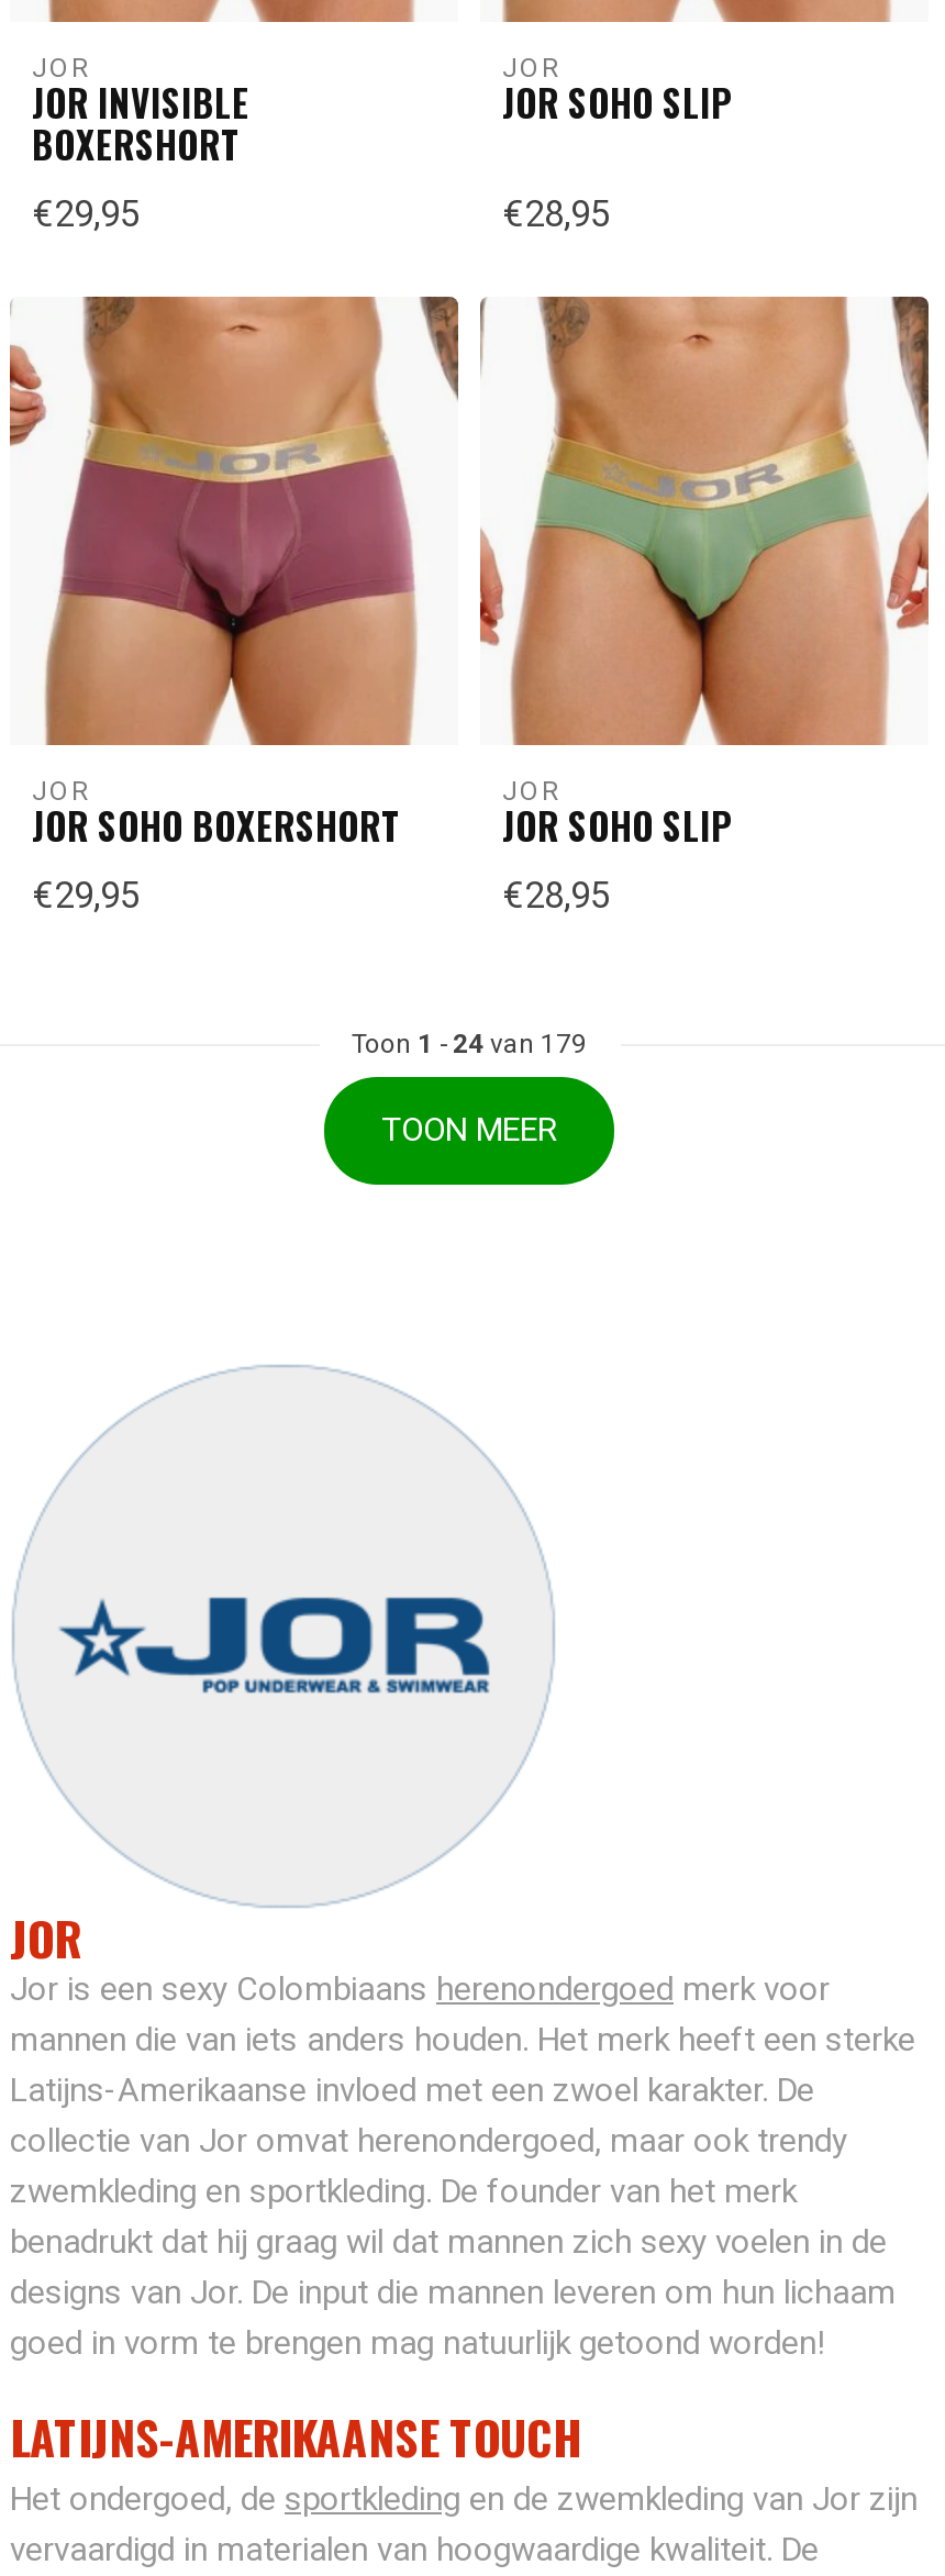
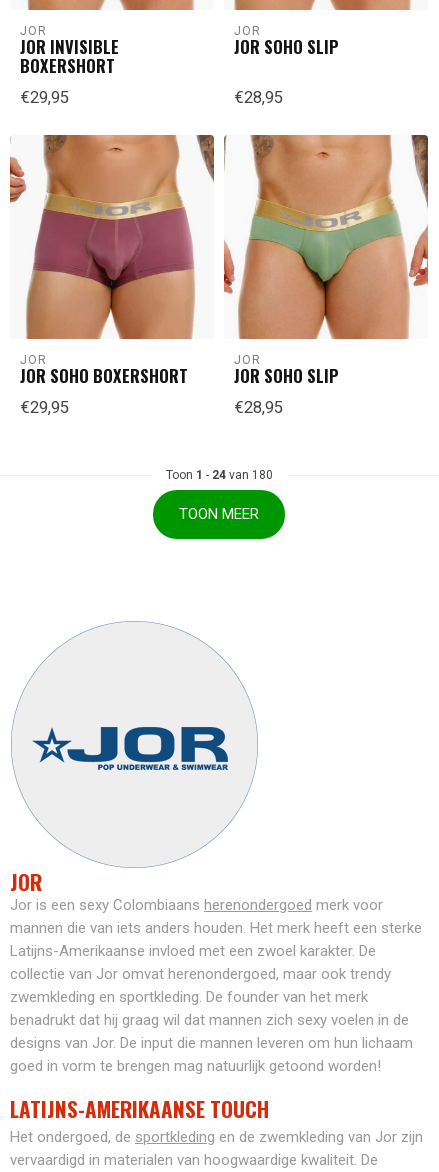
[352,1029,587,1059] Toon 1 - 24 van 179 -> [165,468,272,482] Toon 1 - 24 van 180

